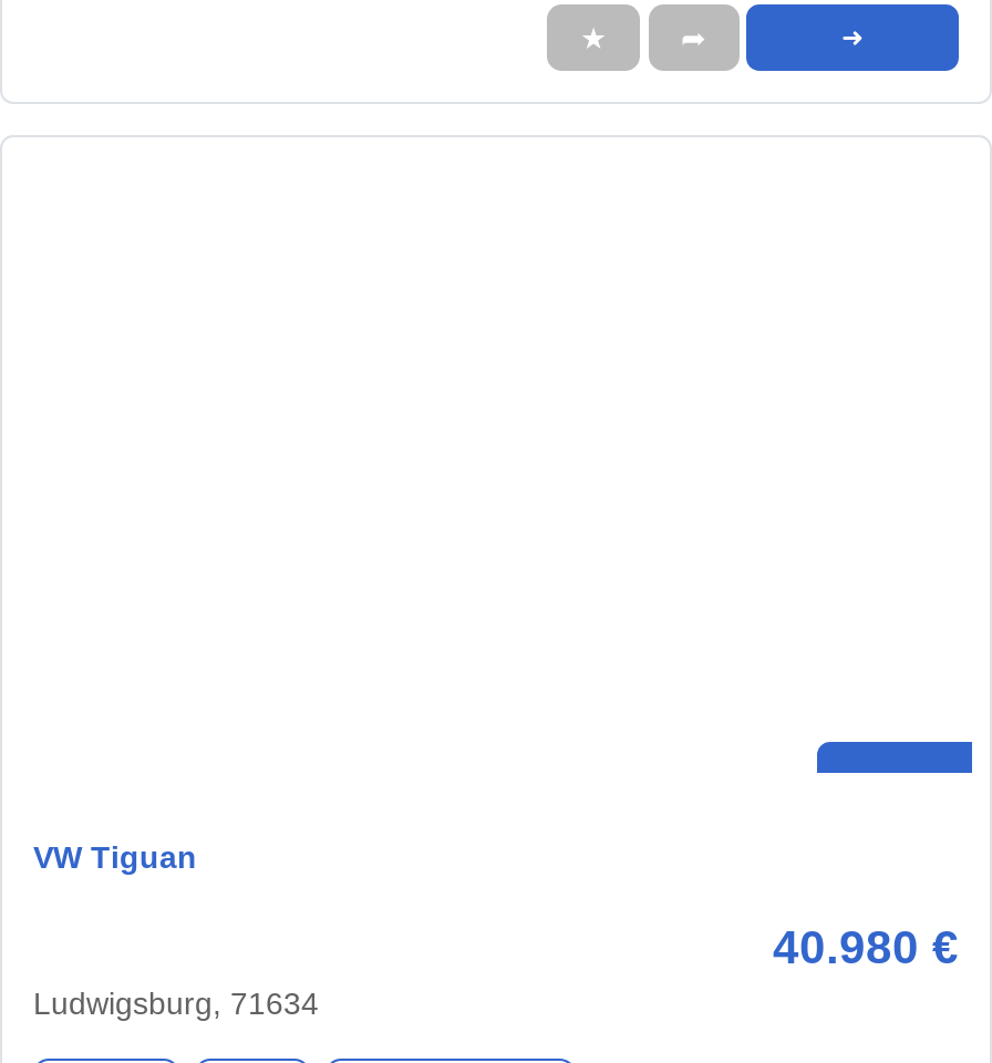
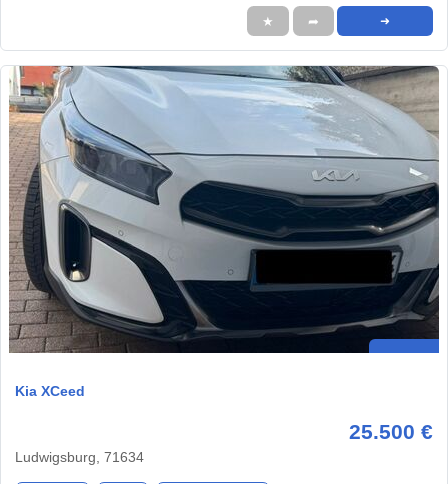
none -> [8,65,440,354] [image]
[33,839,197,875] VW Tiguan -> [15,383,85,399] Kia XCeed
[773,921,959,972] 40.980 € -> [349,420,433,443] 25.500 €

